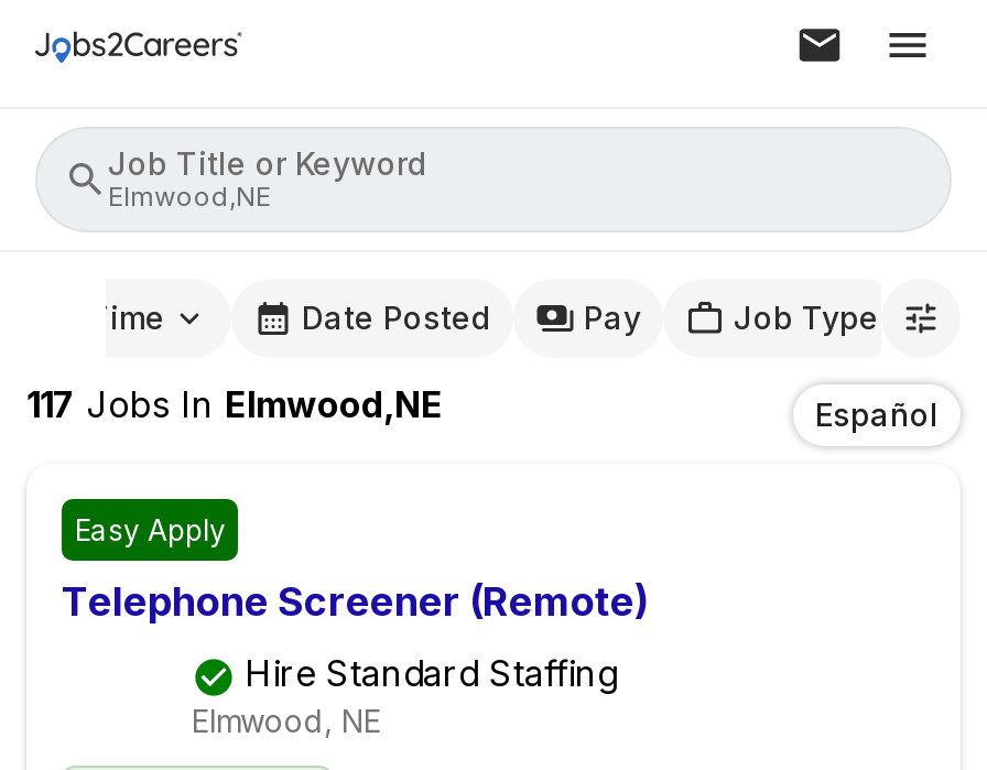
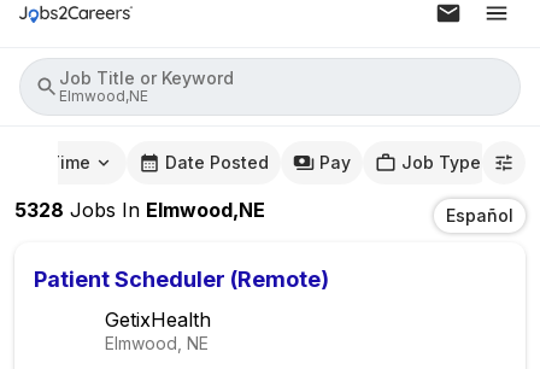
[26,382,443,426] 117 Jobs In Elmwood,NE -> [14,198,265,222] 5328 Jobs In Elmwood,NE
[62,512,650,696] Easy Apply | Telephone Screener (Remote) | Hire Standard Staffing -> [34,266,329,332] Patient Scheduler (Remote) | GetixHealth

